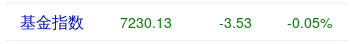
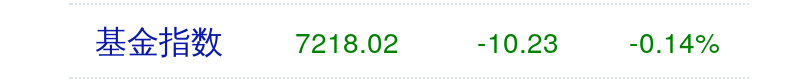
[120,12,172,32] 7230.13 -> [295,21,399,61] 7218.02
[219,12,252,32] -3.53 -> [477,21,559,61] -10.23
[287,12,332,32] -0.05% -> [629,21,719,61] -0.14%

